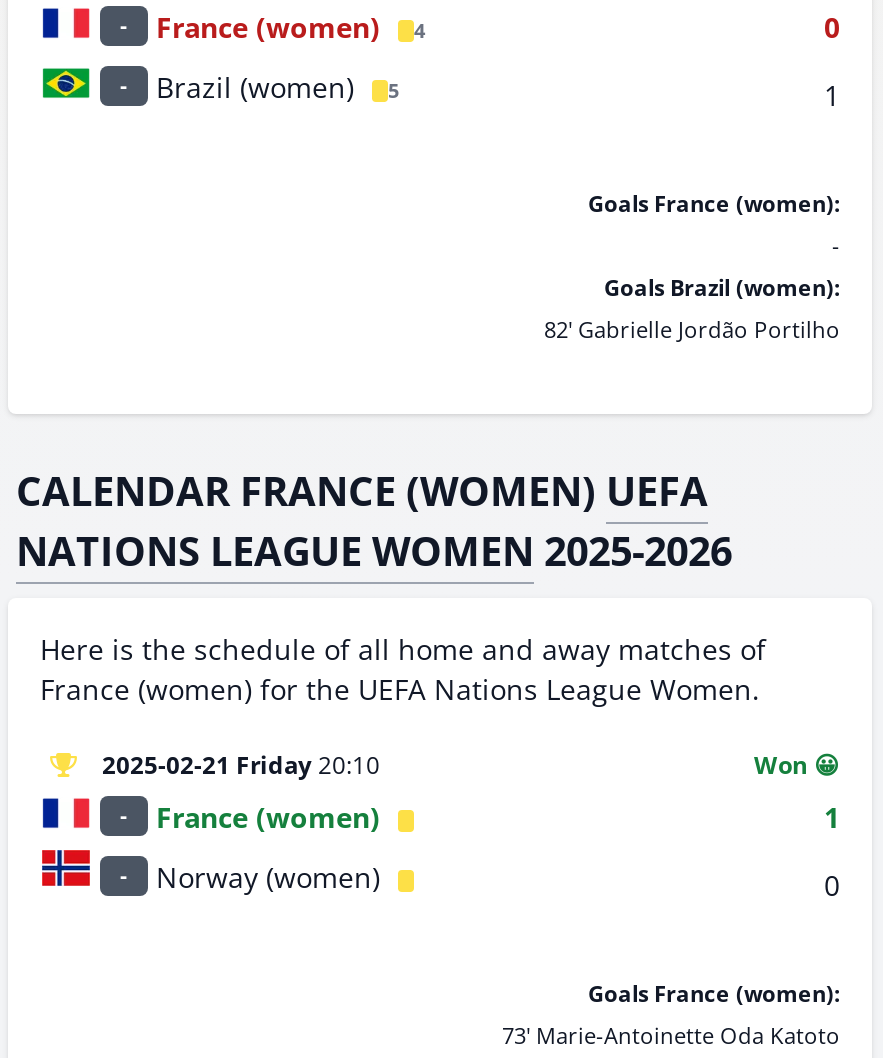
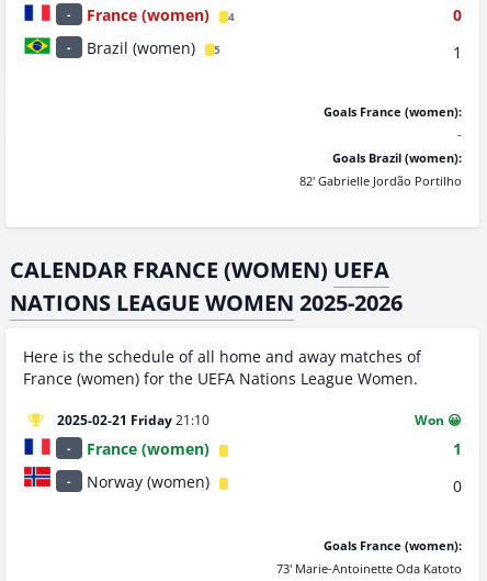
[102,748,380,782] 2025-02-21 Friday 20:10 -> [57,411,209,429] 2025-02-21 Friday 21:10

